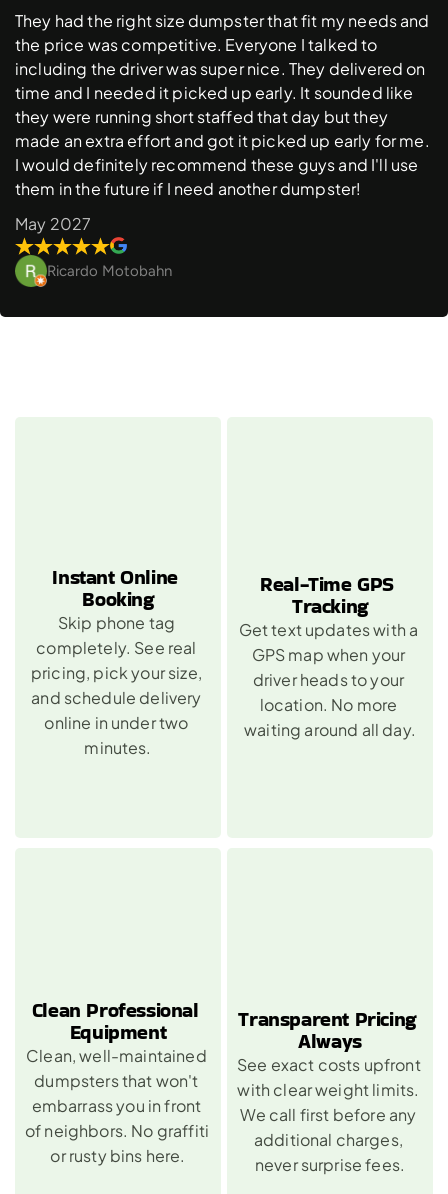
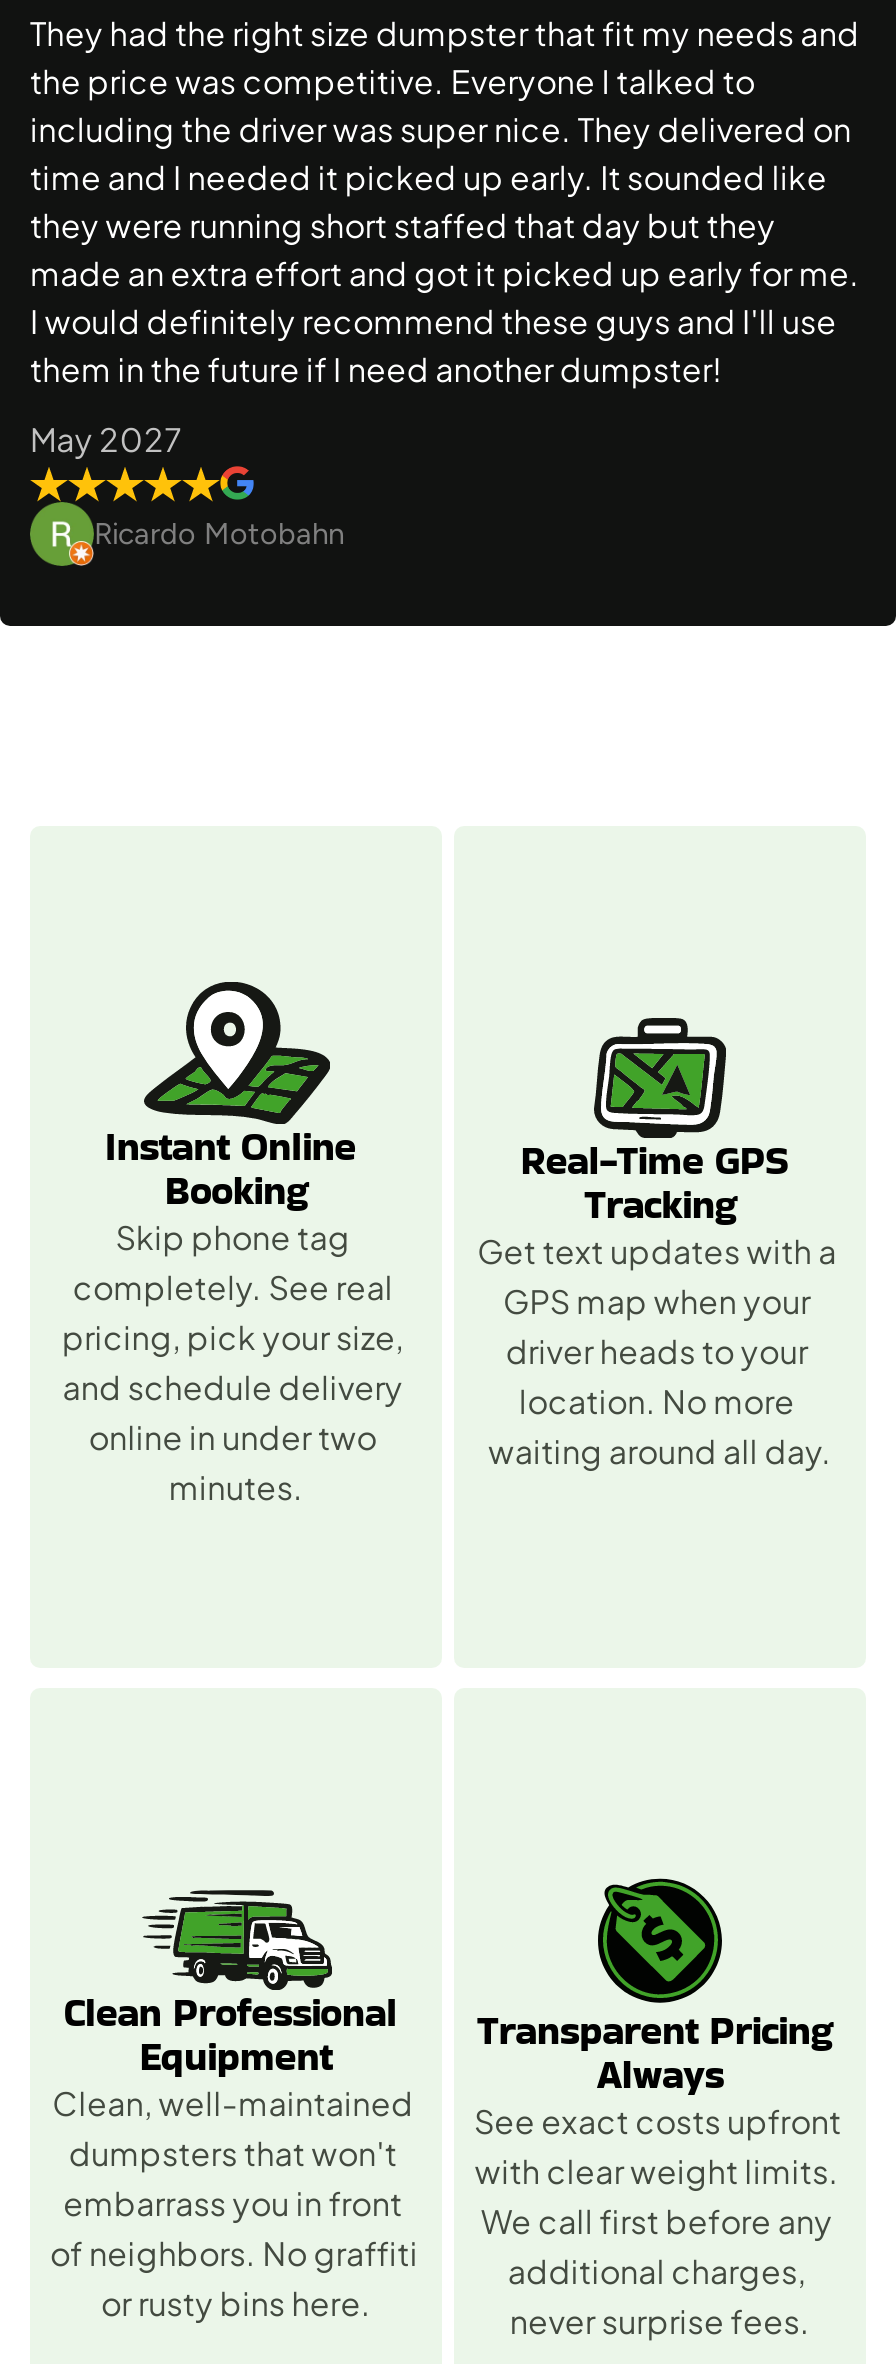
none -> [142,980,332,1112] [image]
none -> [592,1016,728,1126] [image]
none -> [142,1888,334,1980] [image]
none -> [596,1876,724,1996] [image]

